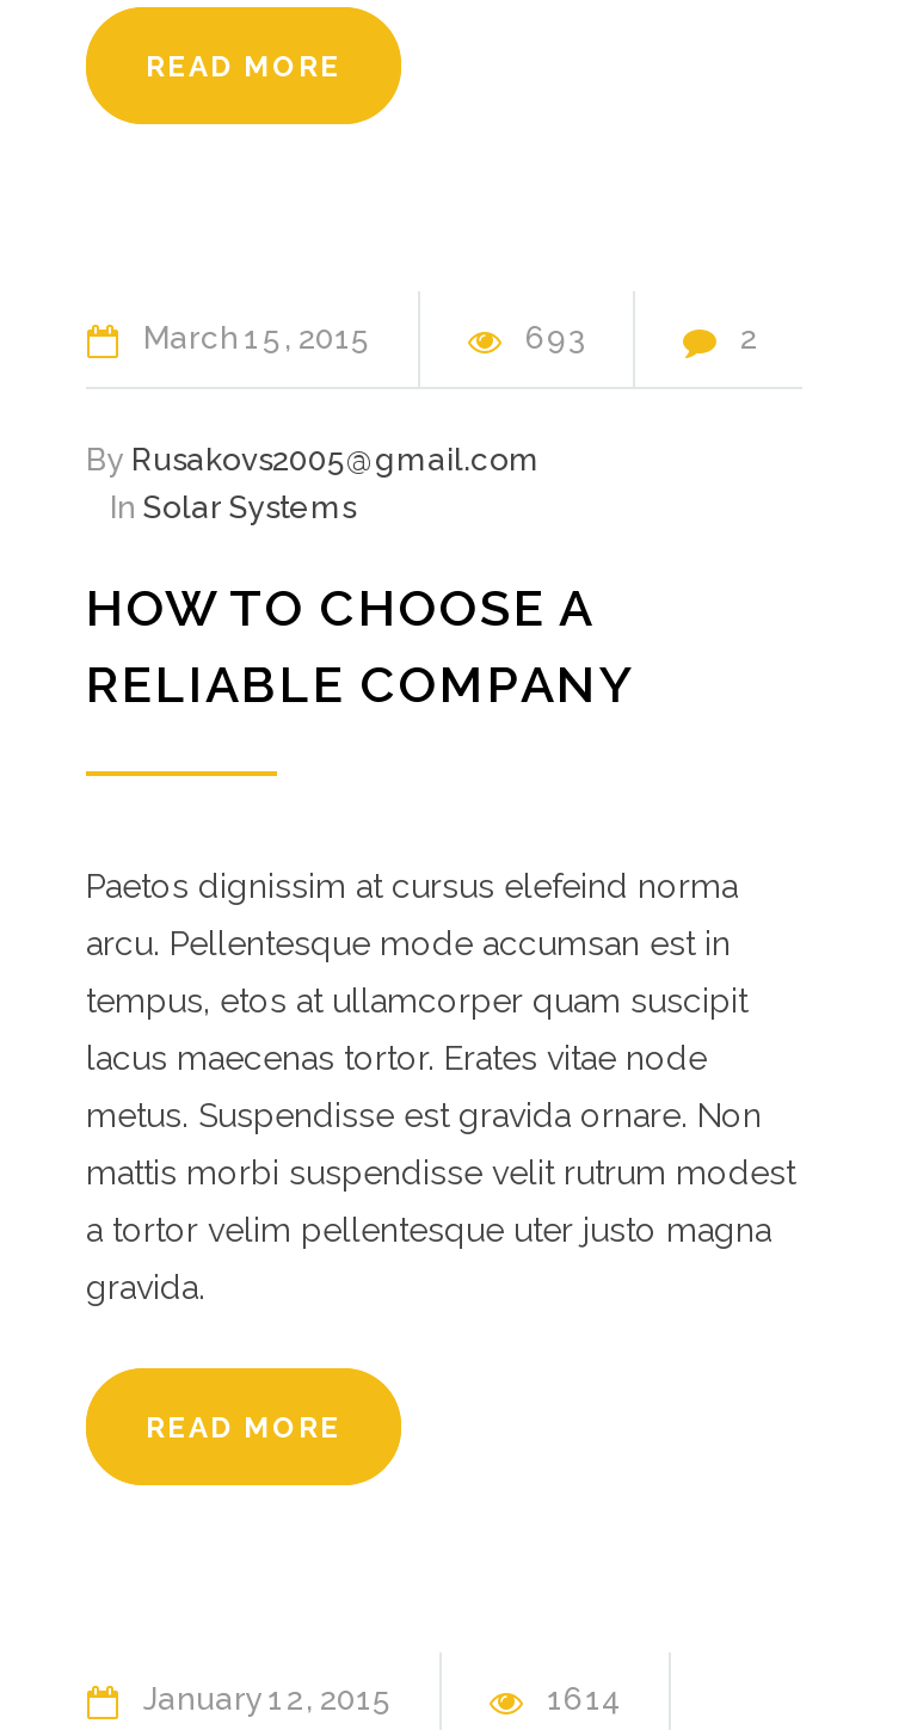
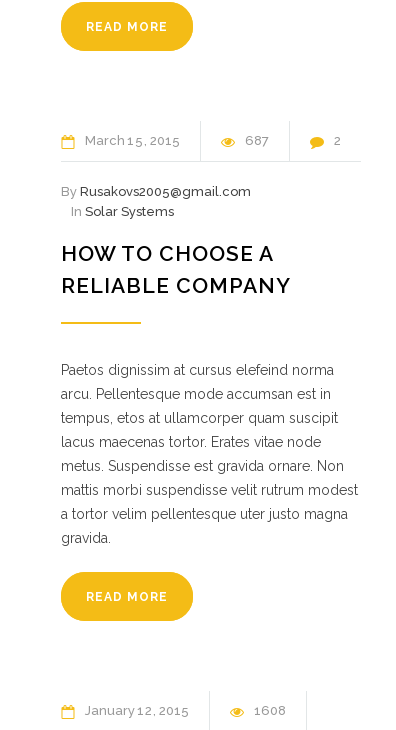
[525,320,585,356] 693 -> [245,133,269,148] 687
[547,1681,621,1717] 1614 -> [254,703,286,718] 1608

